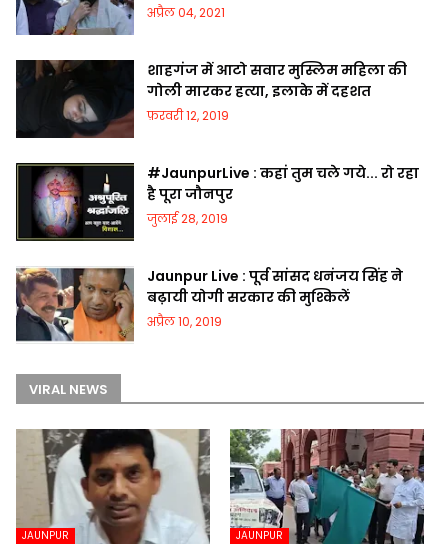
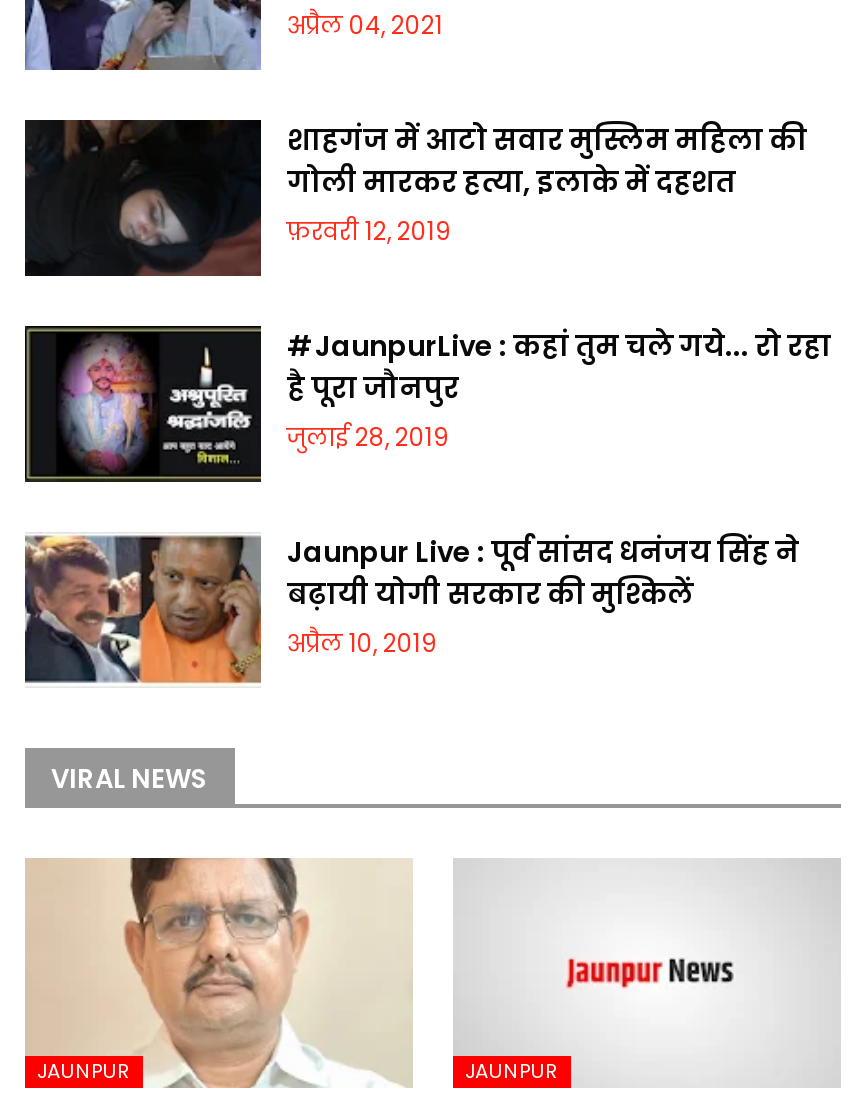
[17,428,211,545] [image] -> [29,856,413,1088] [image]
[229,428,425,545] [image] -> [453,858,841,1088] [image]

